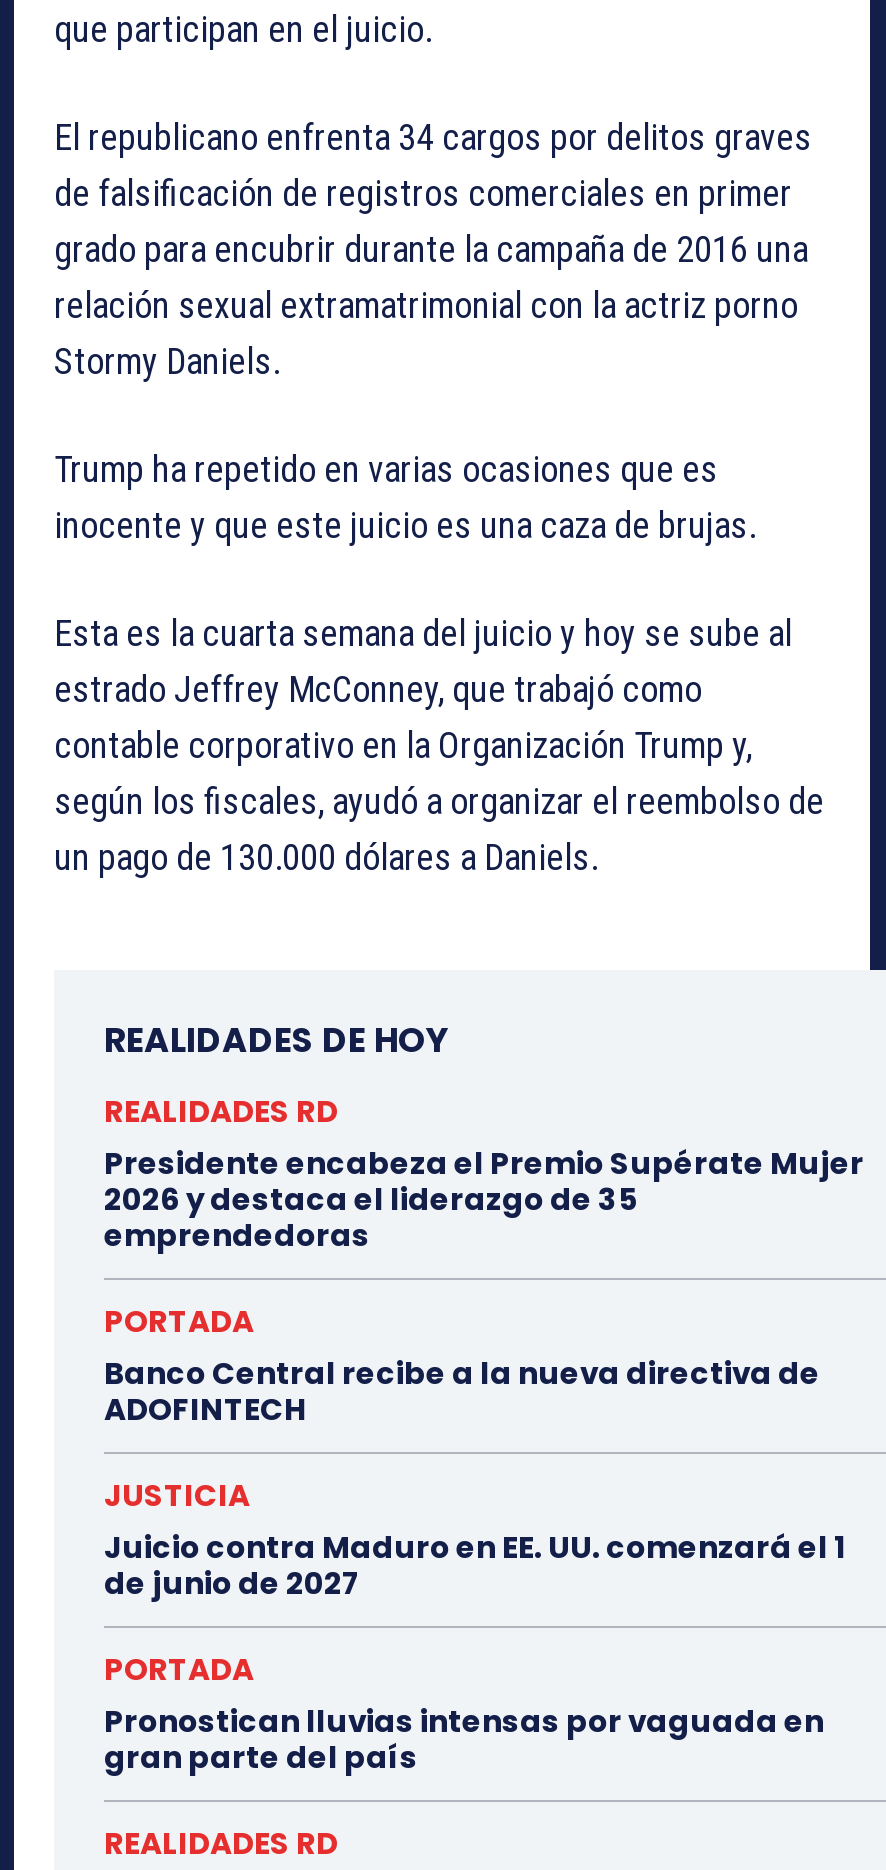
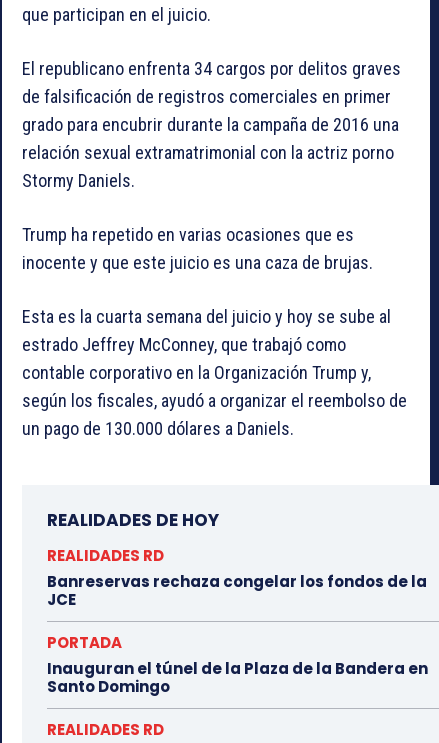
[104,1142,864,1256] Presidente encabeza el Premio Supérate Mujer | 2026 y destaca el liderazgo de 35 | emprendedoras -> [47,571,427,610] Banreservas rechaza congelar los fondos de la | JCE
[104,1352,846,1778] Banco Central recibe a la nueva directiva de | ADOFINTECH | JUSTICIA | Juicio contra Maduro en EE. UU. comenzará el 1 | de junio de 2027 | PORTADA | Pronostican lluvias intensas por vaguada en | gran parte del país -> [47,658,428,697] Inauguran el túnel de la Plaza de la Bandera en | Santo Domingo

